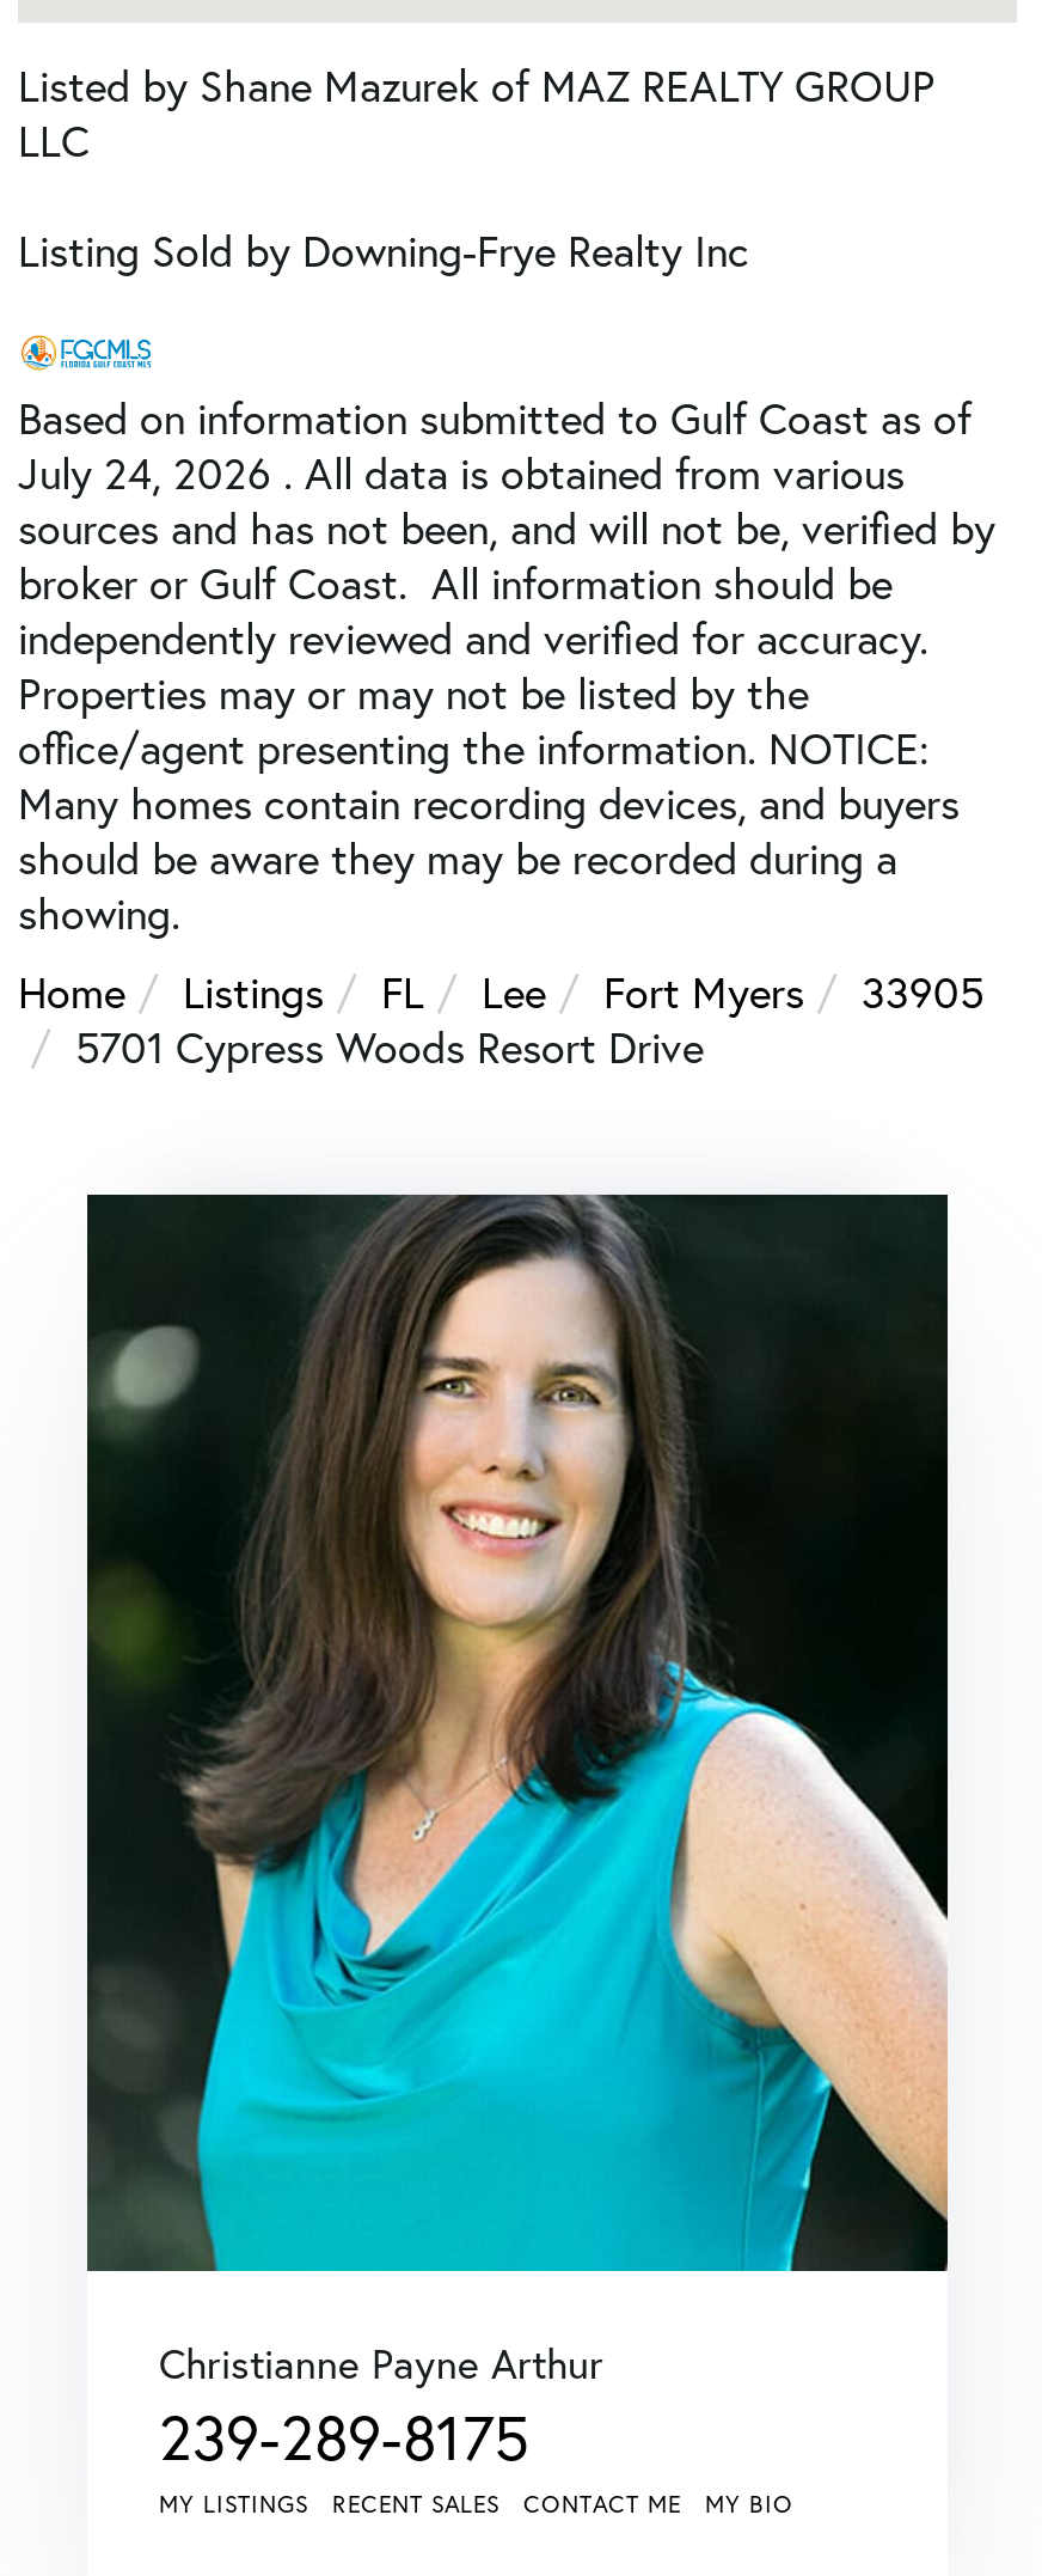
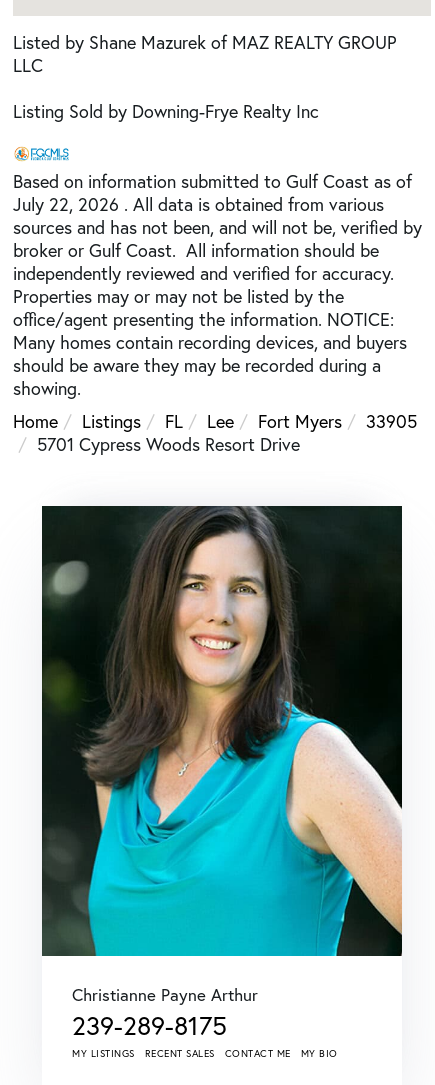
[18,446,905,501] July 24, 2026 . All data is obtained from various -> [13,193,384,216] July 22, 2026 . All data is obtained from various

